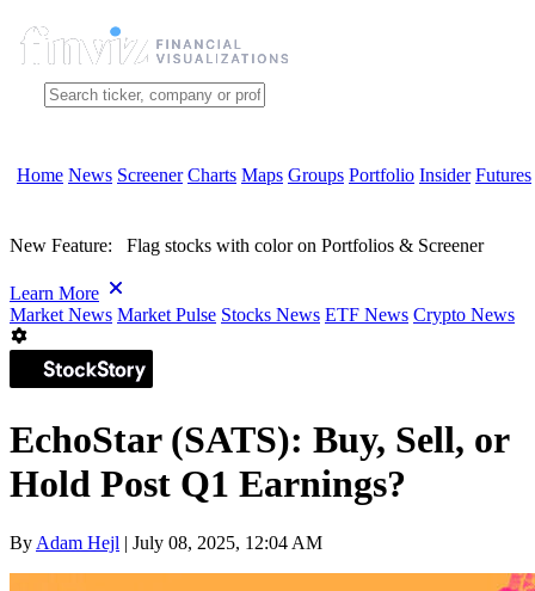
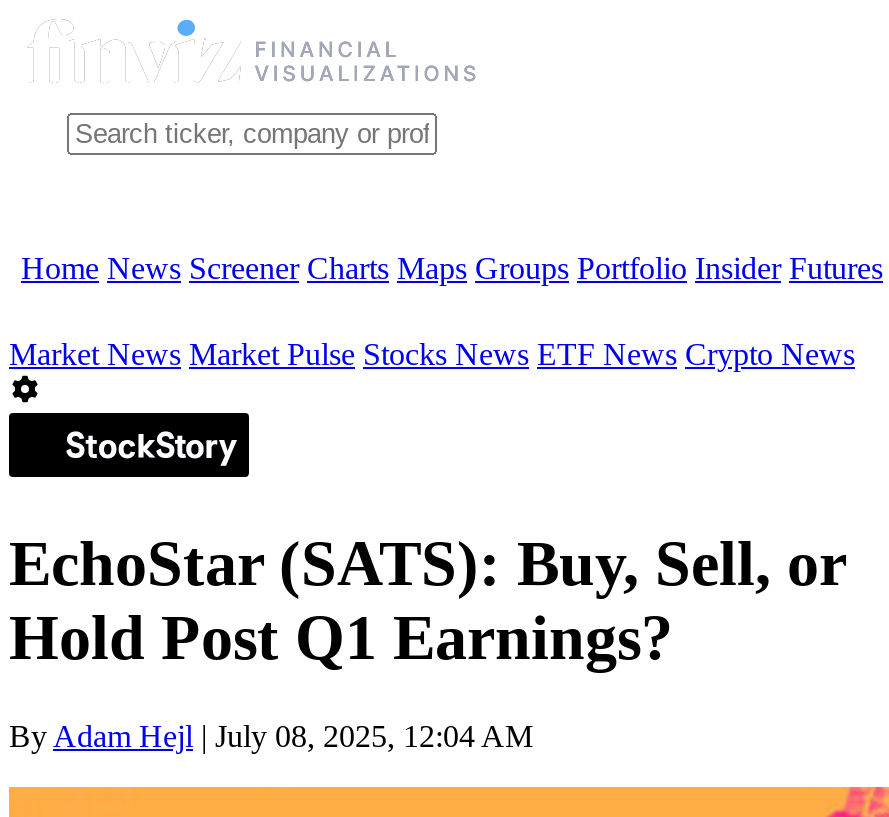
[10,235,484,303] New Feature: Flag stocks with color on Portfolios & Screener | Learn More -> none

